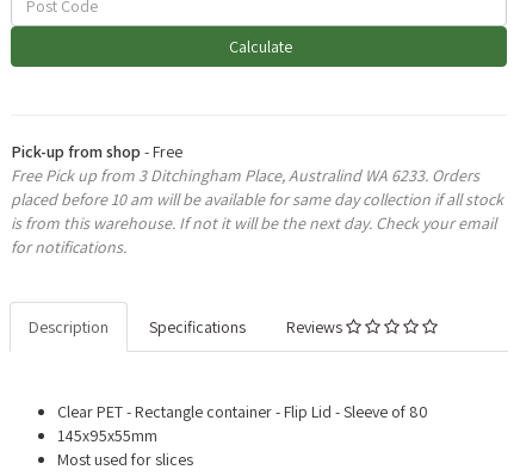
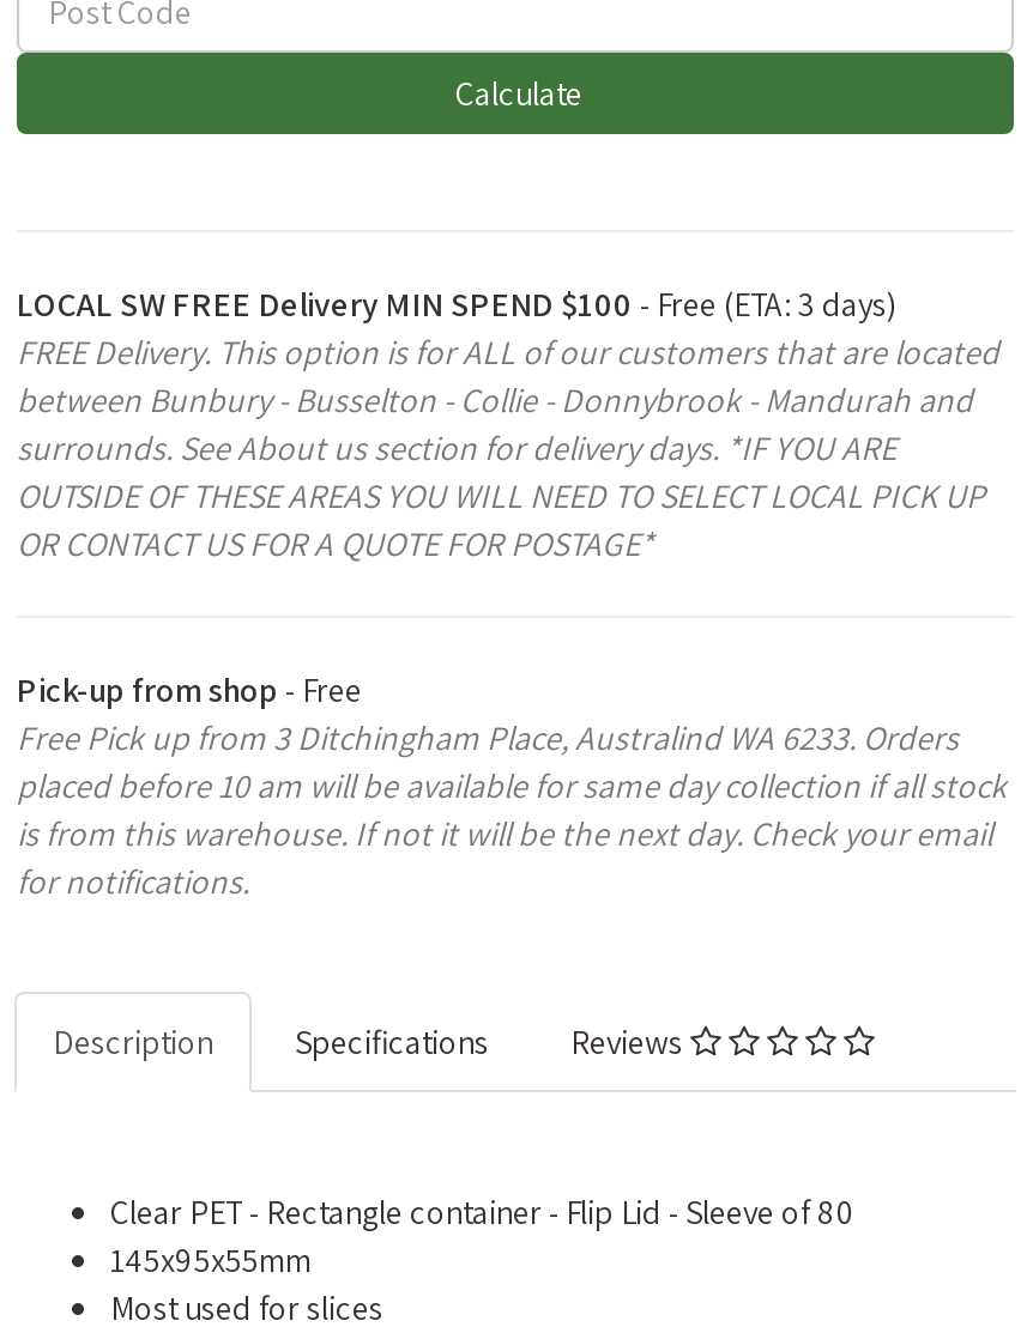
none -> [17,281,999,564] LOCAL SW FREE Delivery MIN SPEND $100 - Free (ETA: 3 days) | FREE Delivery. This option is for ALL of our customers that are located | between Bunbury - Busselton - Collie - Donnybrook - Mandurah and | surrounds. See About us section for delivery days. *IF YOU ARE | OUTSIDE OF THESE AREAS YOU WILL NEED TO SELECT LOCAL PICK UP | OR CONTACT US FOR A QUOTE FOR POSTAGE*

